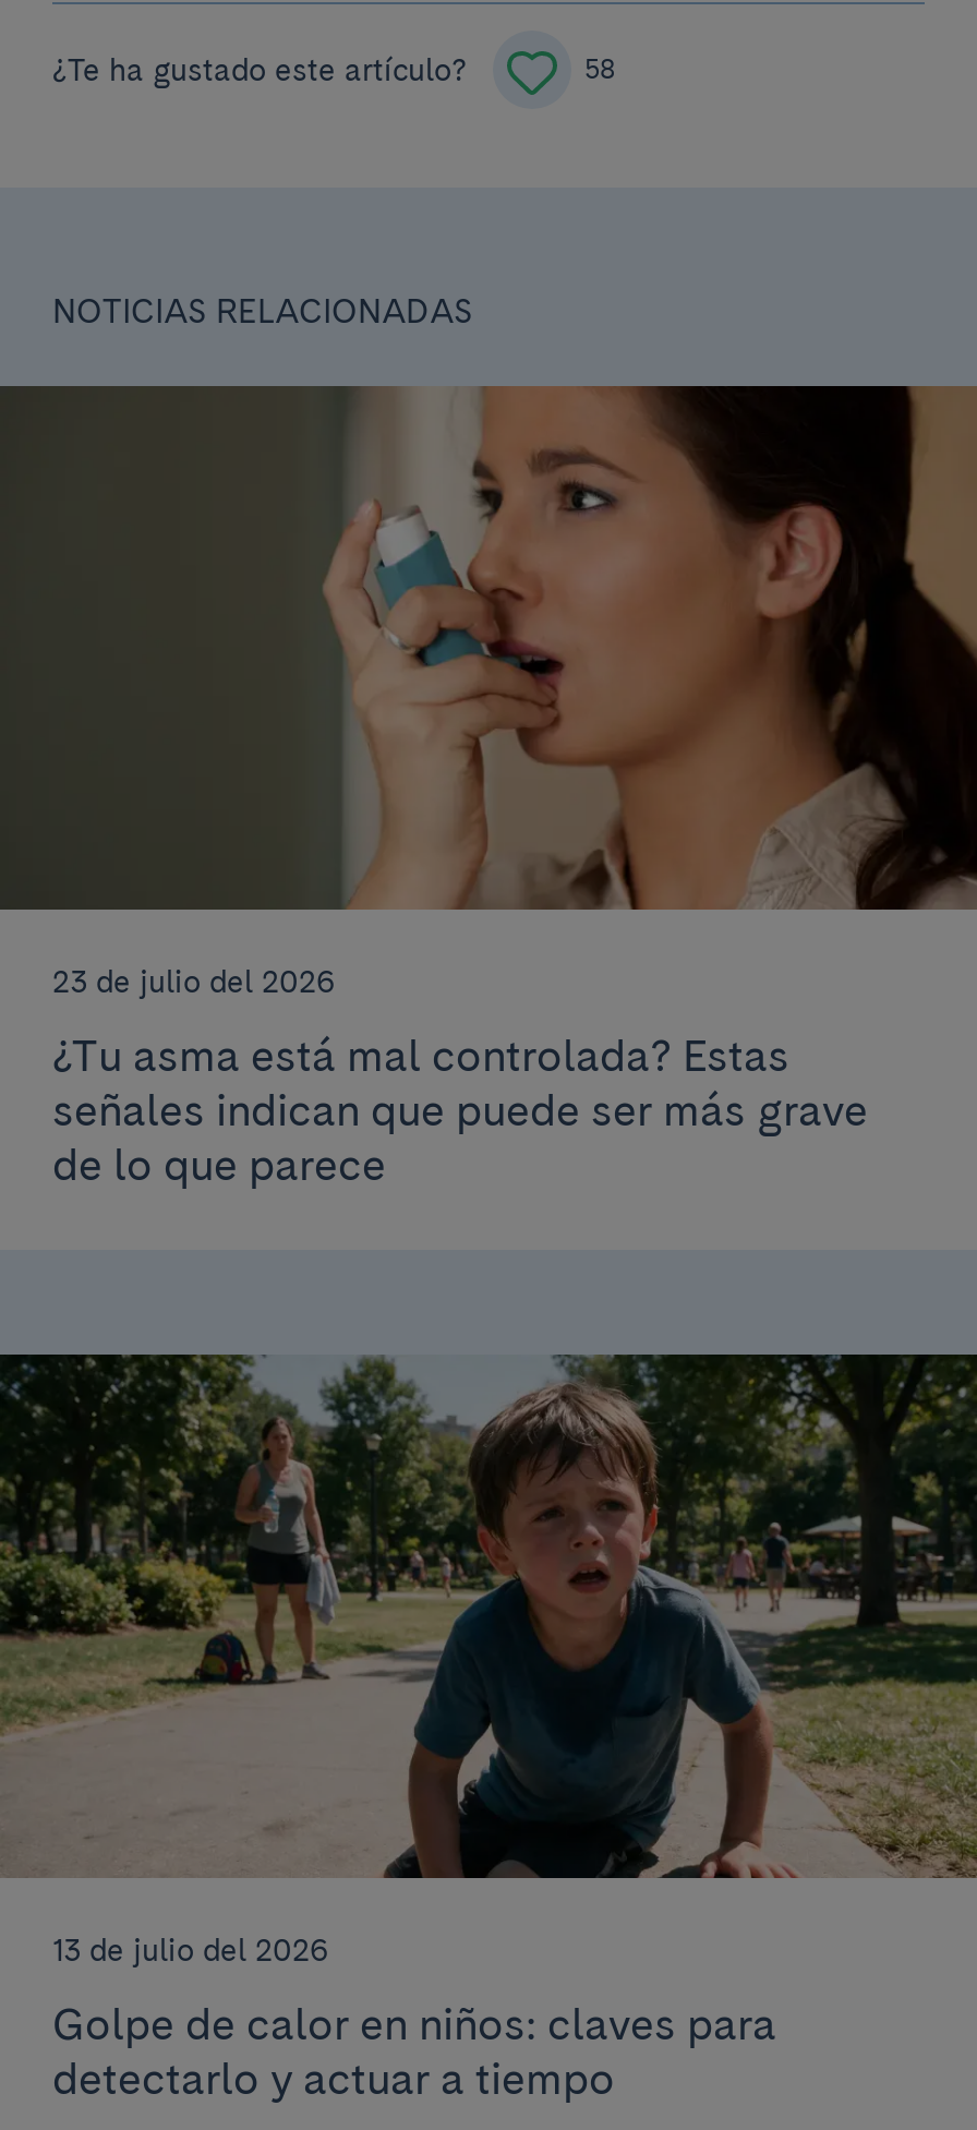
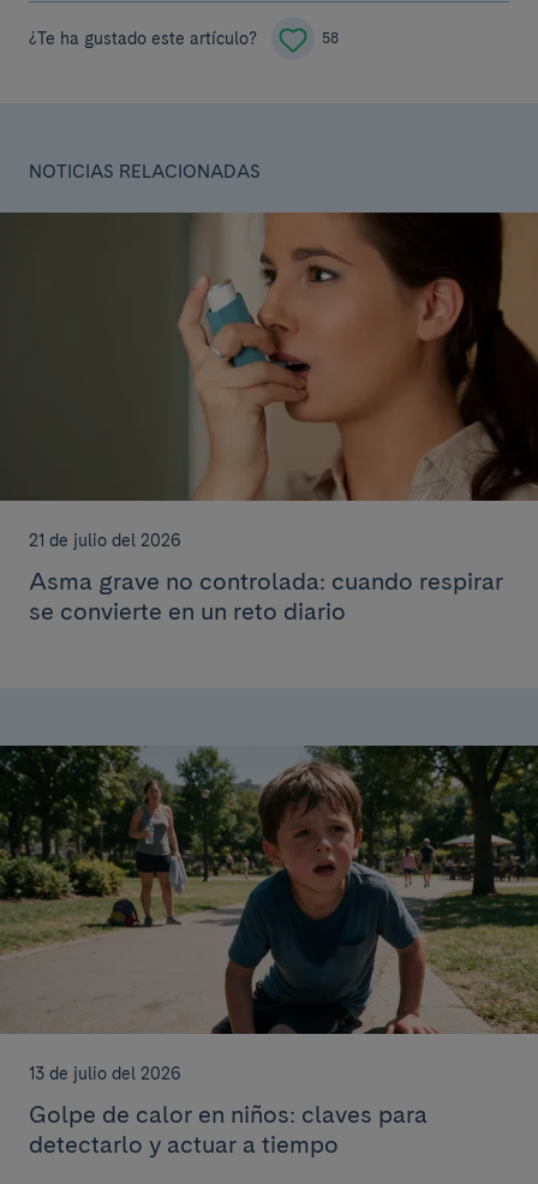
[52,964,336,999] 23 de julio del 2026 -> [29,531,181,550] 21 de julio del 2026
[52,1029,868,1191] ¿Tu asma está mal controlada? Estas | señales indican que puede ser más grave | de lo que parece -> [29,567,503,626] Asma grave no controlada: cuando respirar | se convierte en un reto diario

